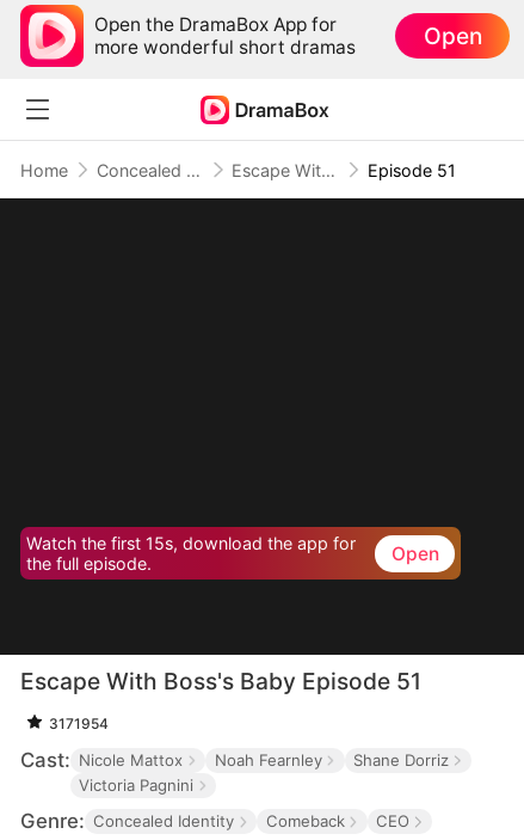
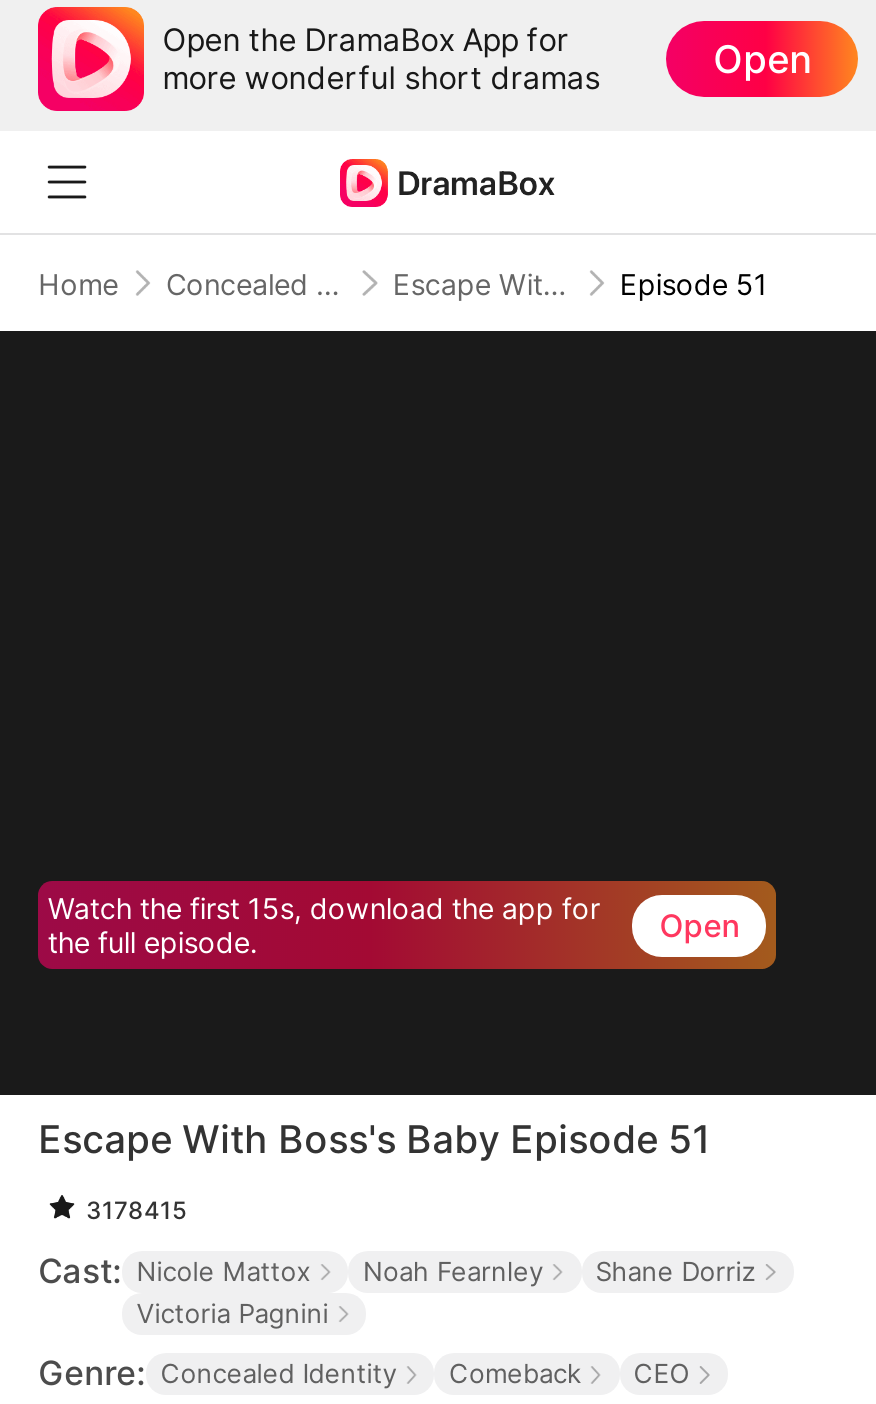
[49,714,109,732] 3171954 -> [86,1194,186,1224] 3178415

